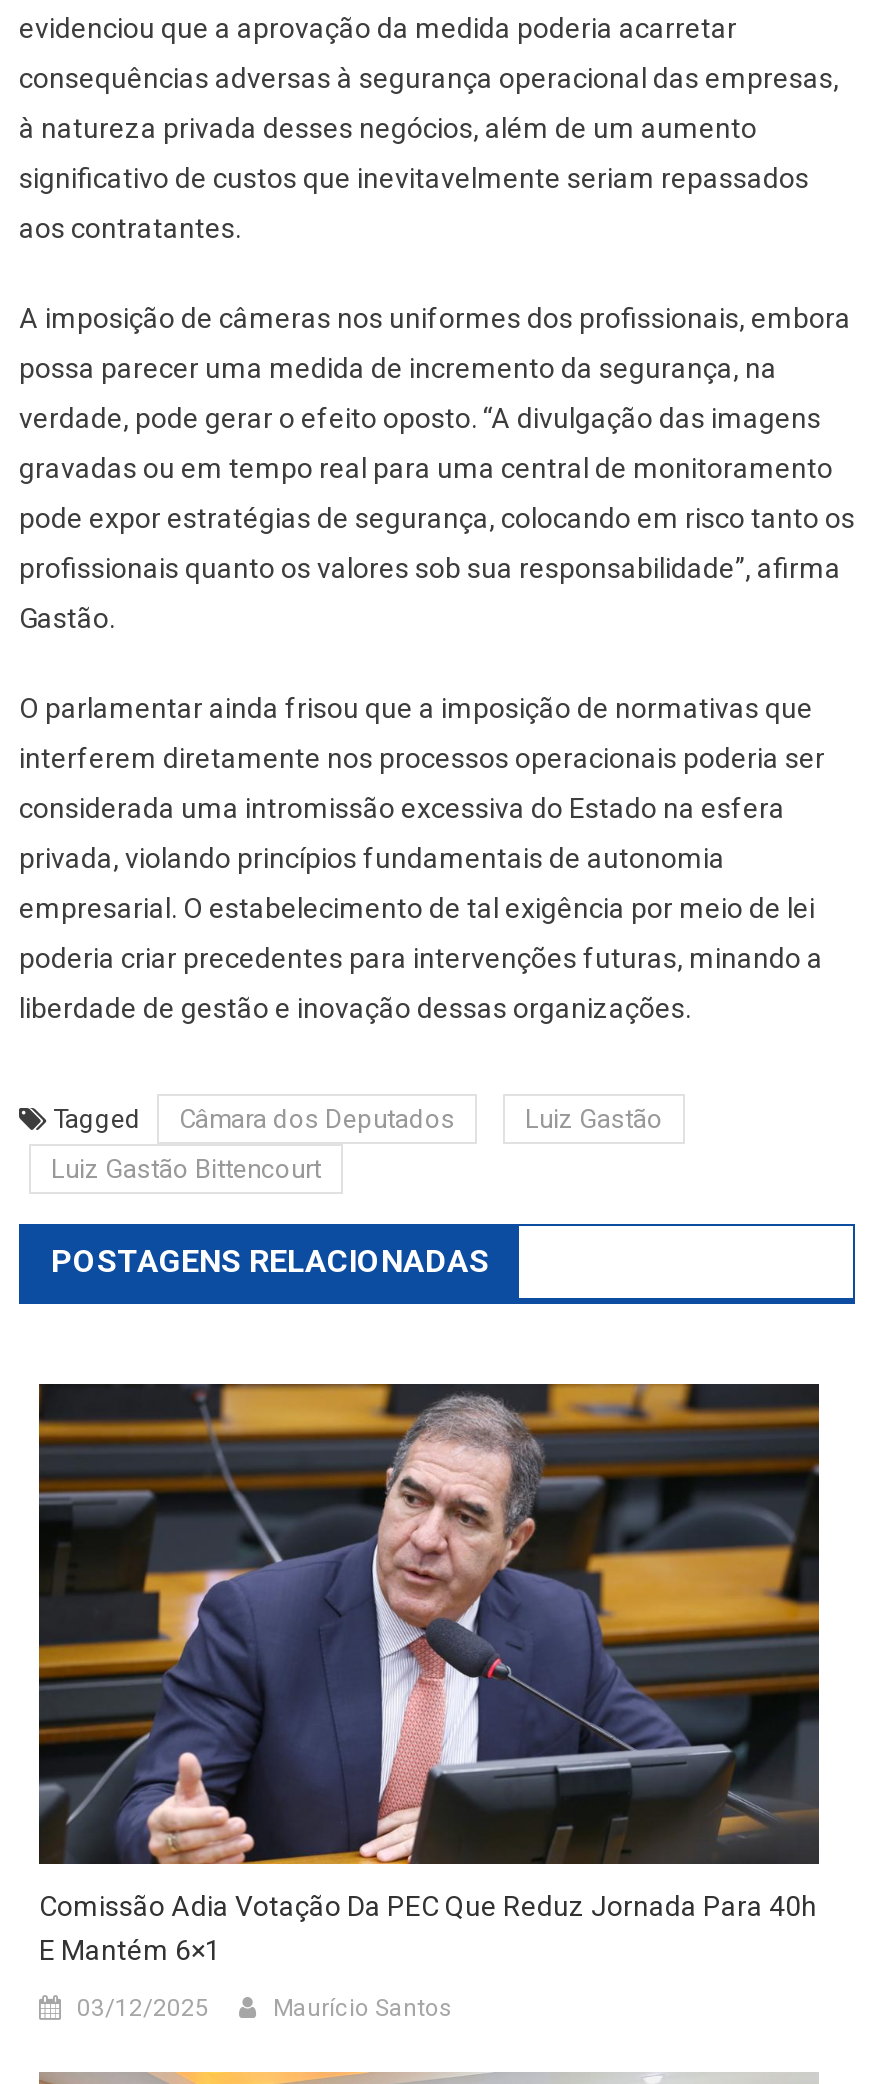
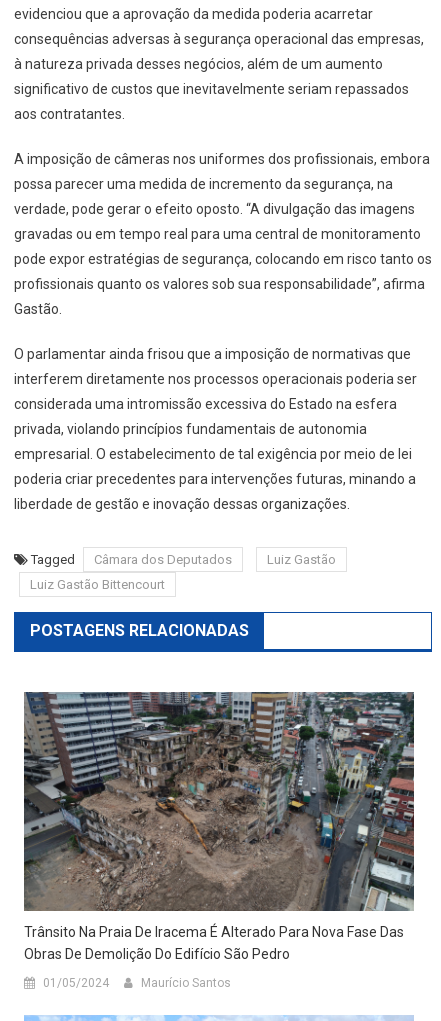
[37,1382,819,1966] [image] | Comissão Adia Votação Da PEC Que Reduz Jornada Para 40h | E Mantém 6×1 -> [23,691,415,962] [image] | Trânsito Na Praia De Iracema É Alterado Para Nova Fase Das | Obras De Demolição Do Edifício São Pedro
[77,1994,209,2022] 03/12/2025 -> [43,976,109,990] 01/05/2024

